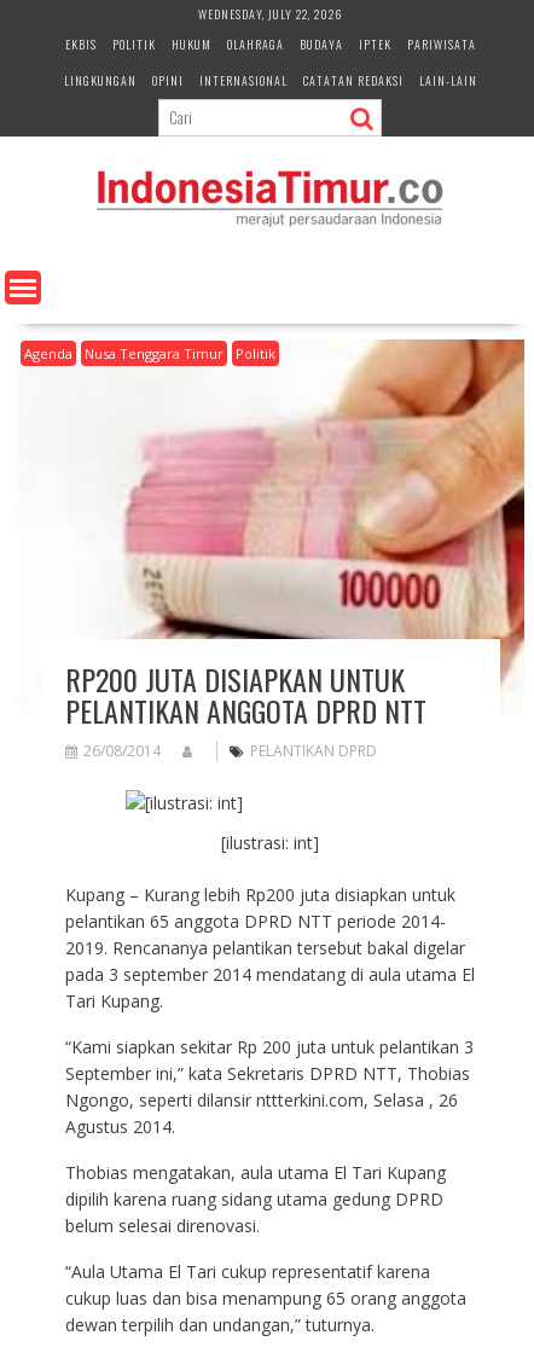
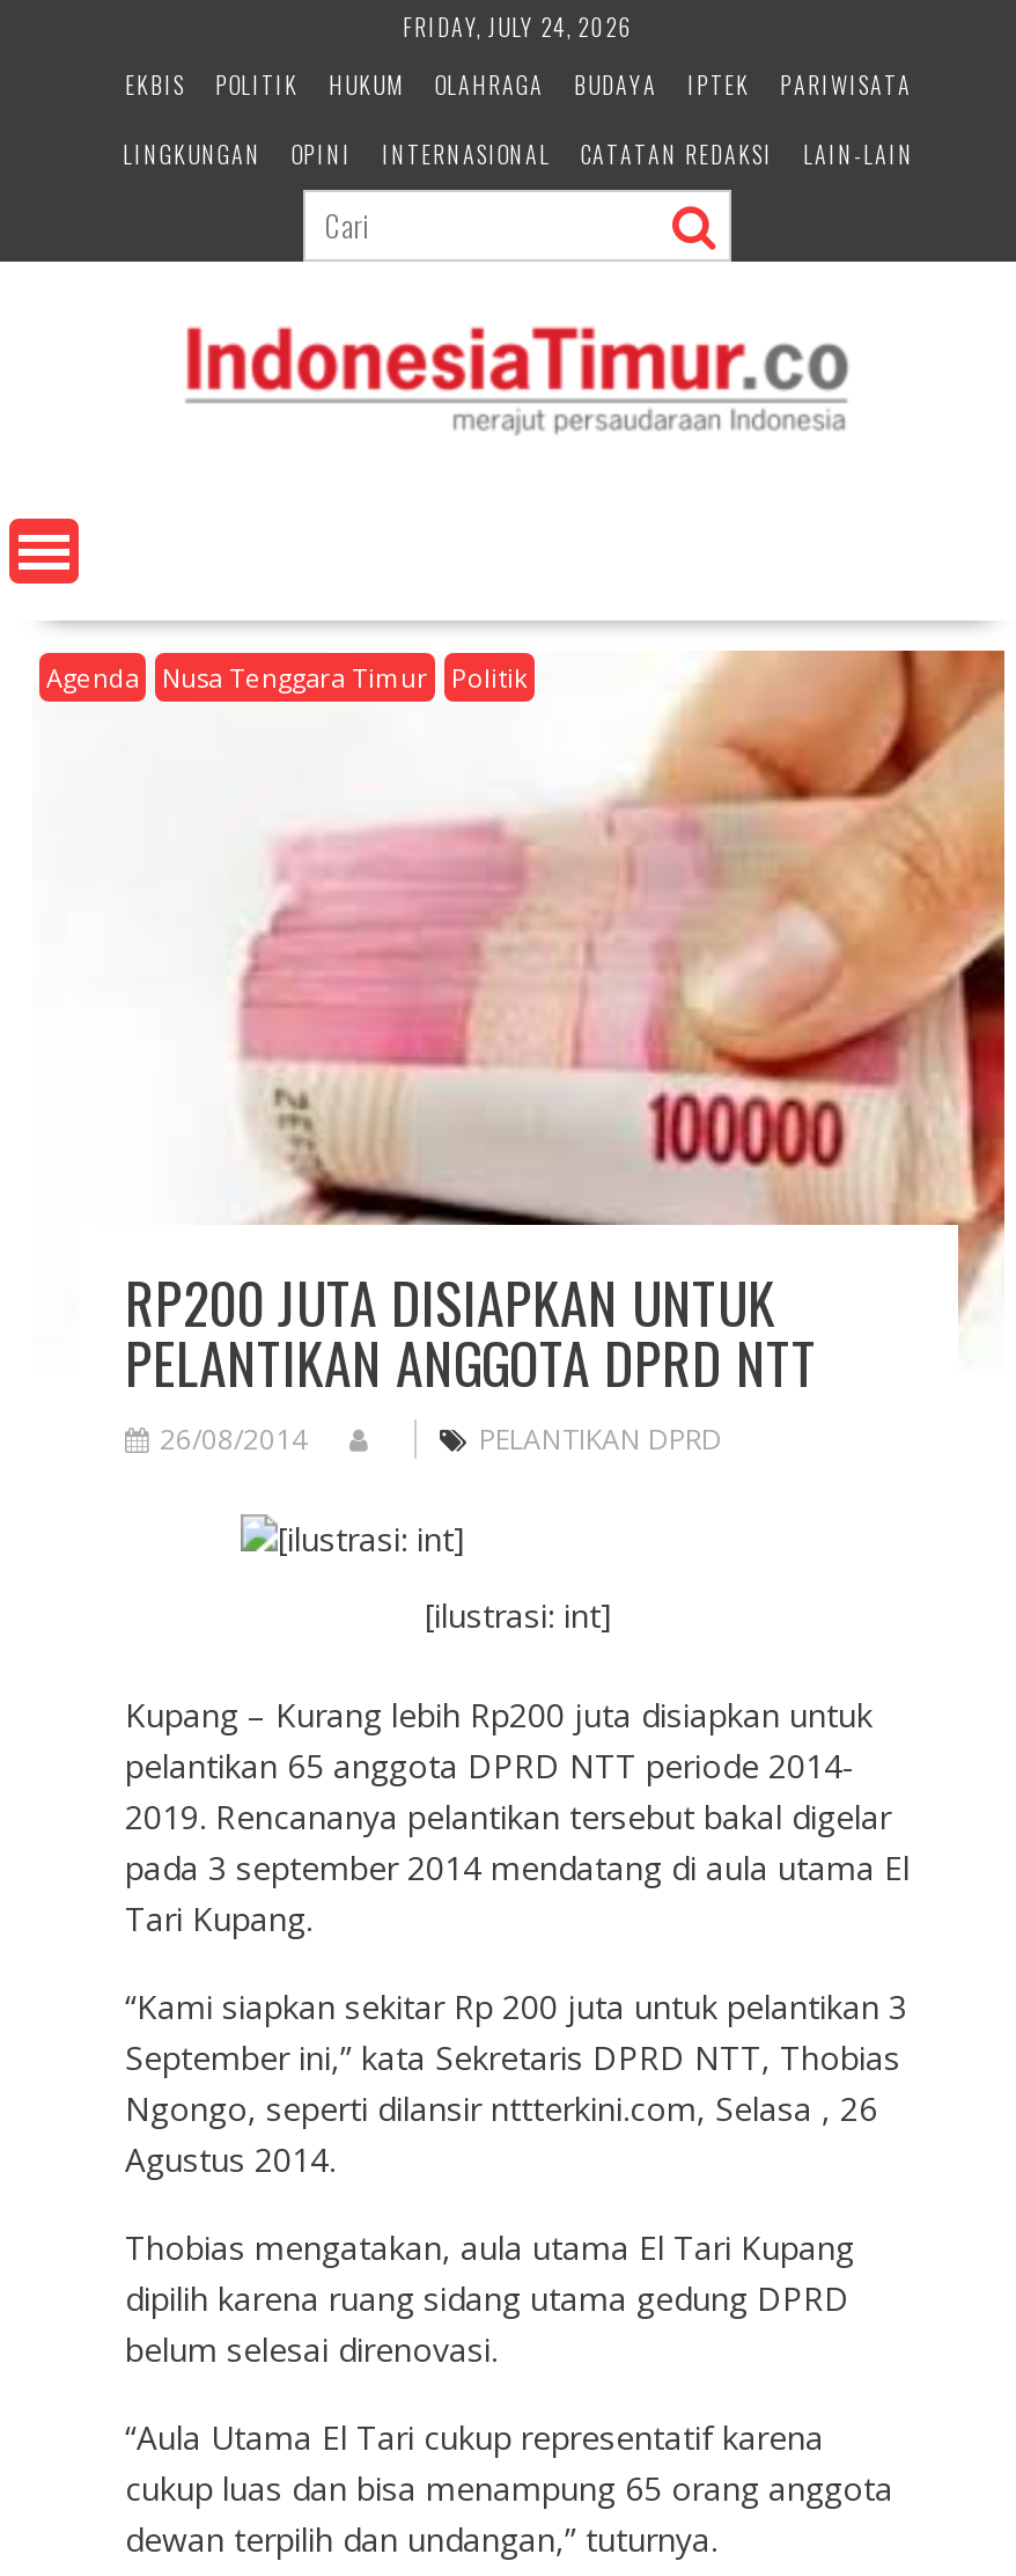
[198,5,343,23] WEDNESDAY, JULY 22, 2026 -> [403,9,634,44] FRIDAY, JULY 24, 2026

